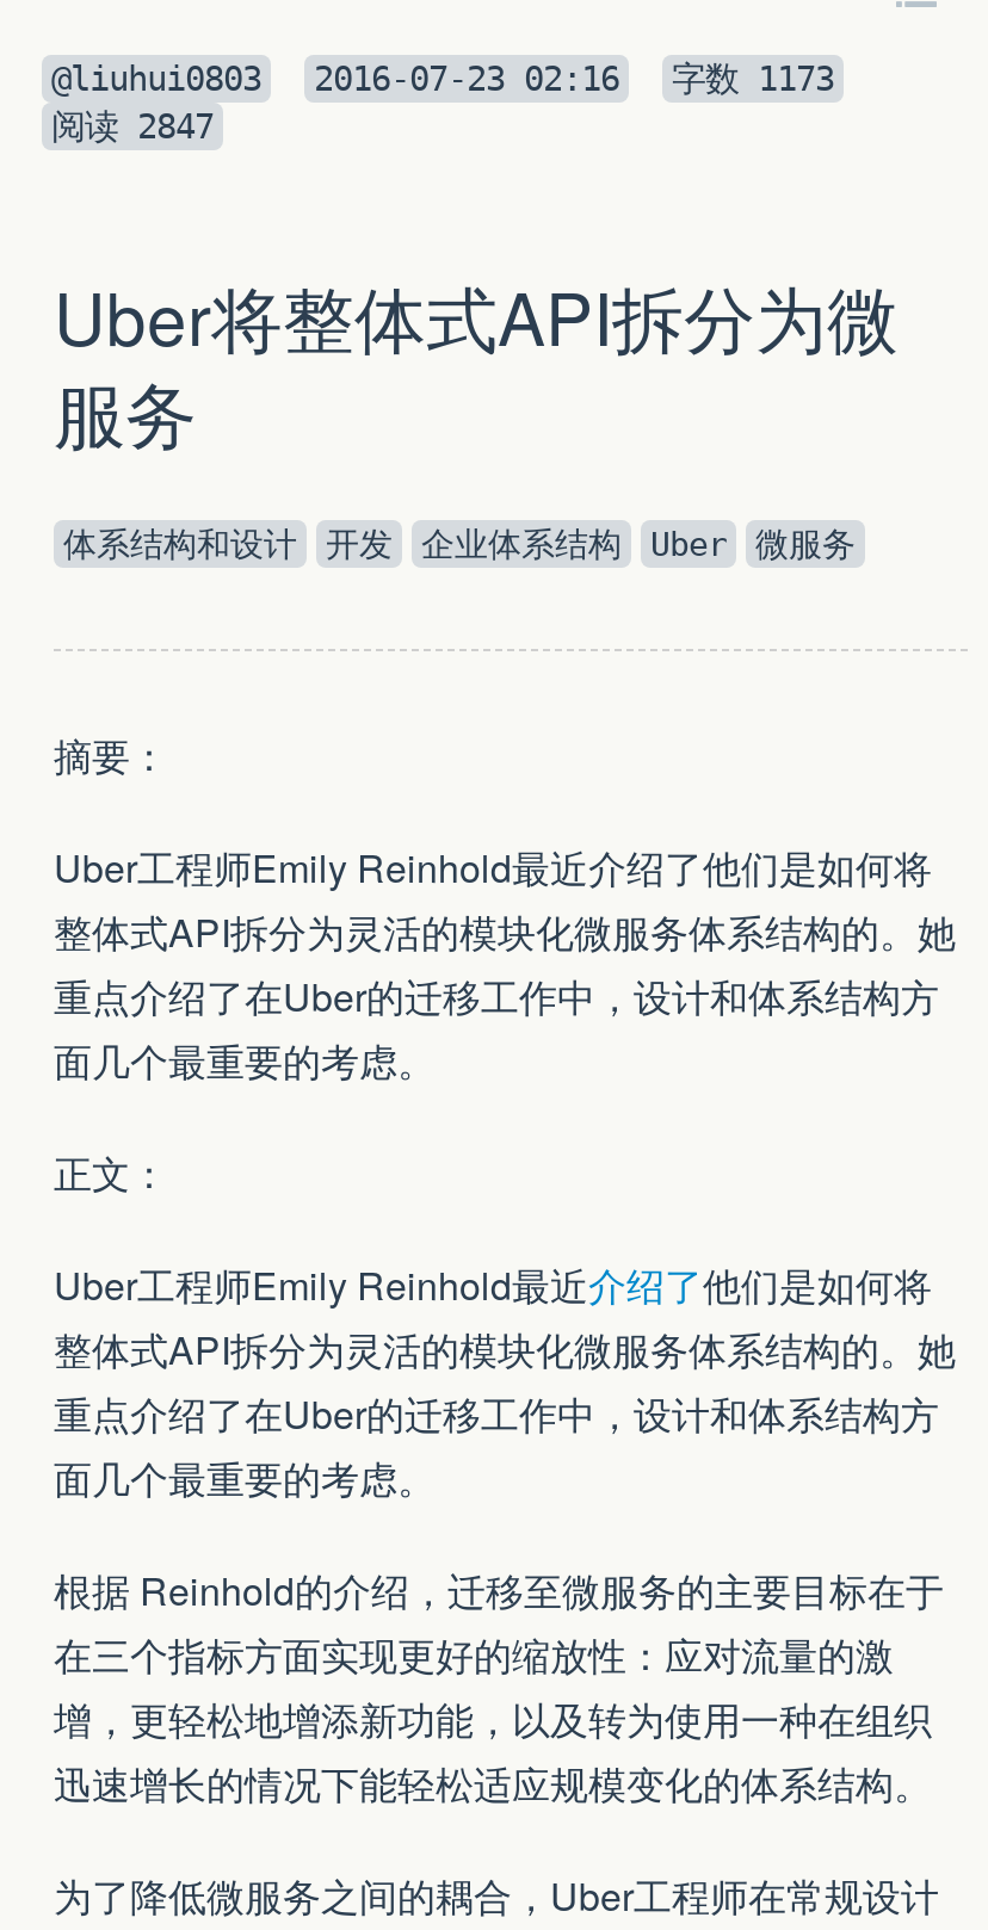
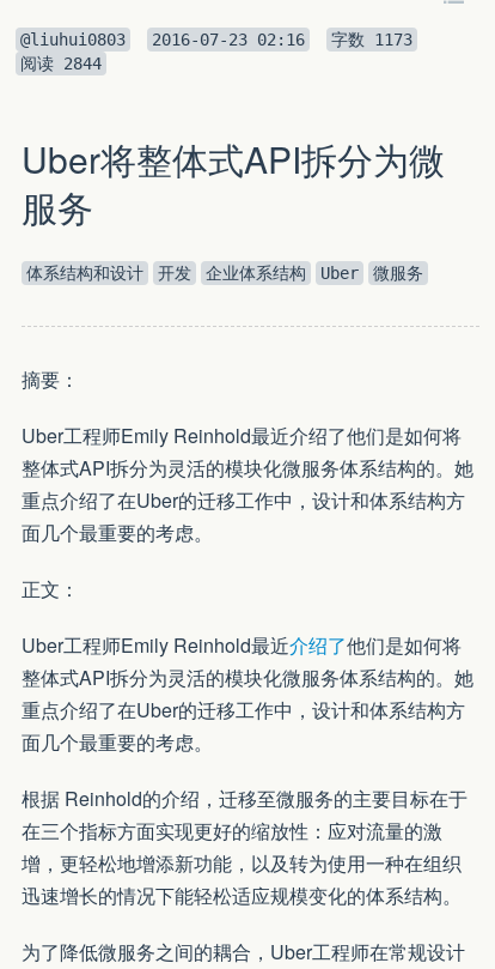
[51,107,214,146] 阅读2847 -> [20,54,102,73] 阅读2844

